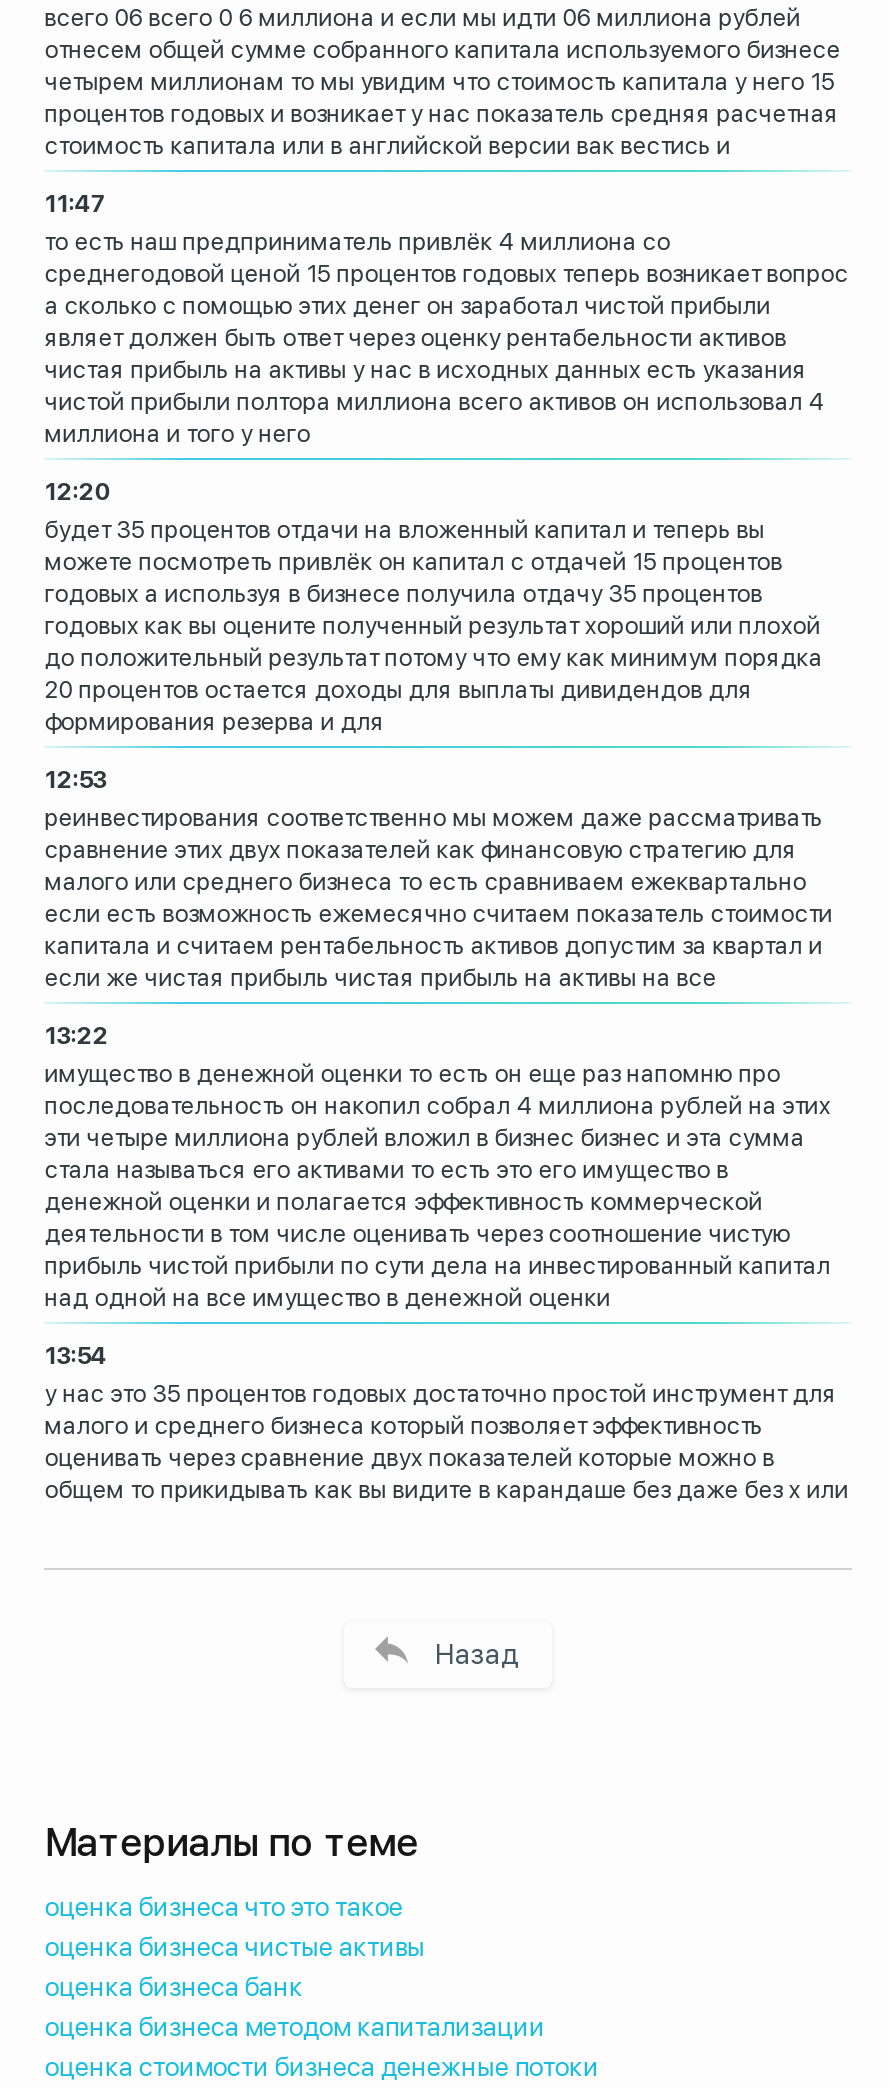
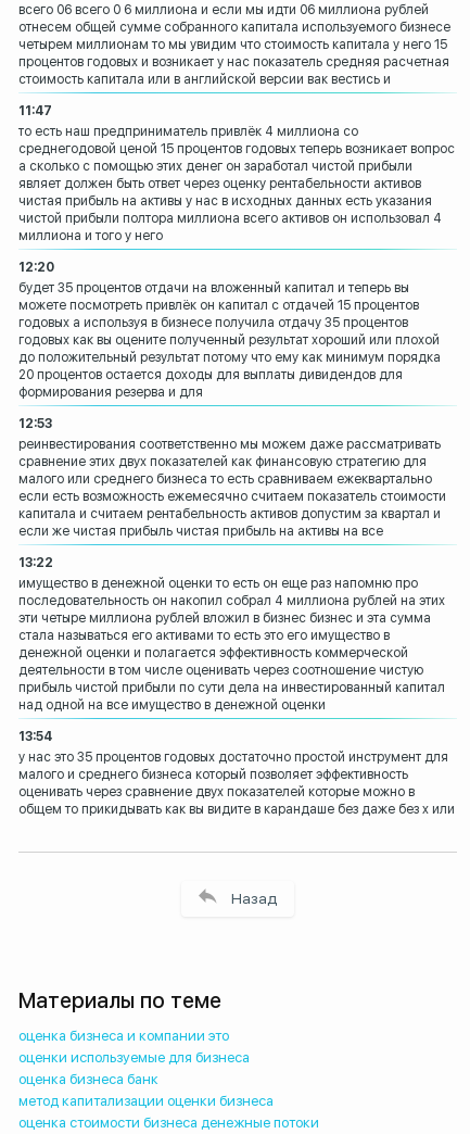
[45,1892,425,1962] оценка бизнеса что это такое | оценка бизнеса чистые активы -> [19,1028,250,1066] оценка бизнеса и компании это | оценки используемые для бизнеса
[45,2012,545,2042] оценка бизнеса методом капитализации -> [19,1093,274,1109] метод капитализации оценки бизнеса

